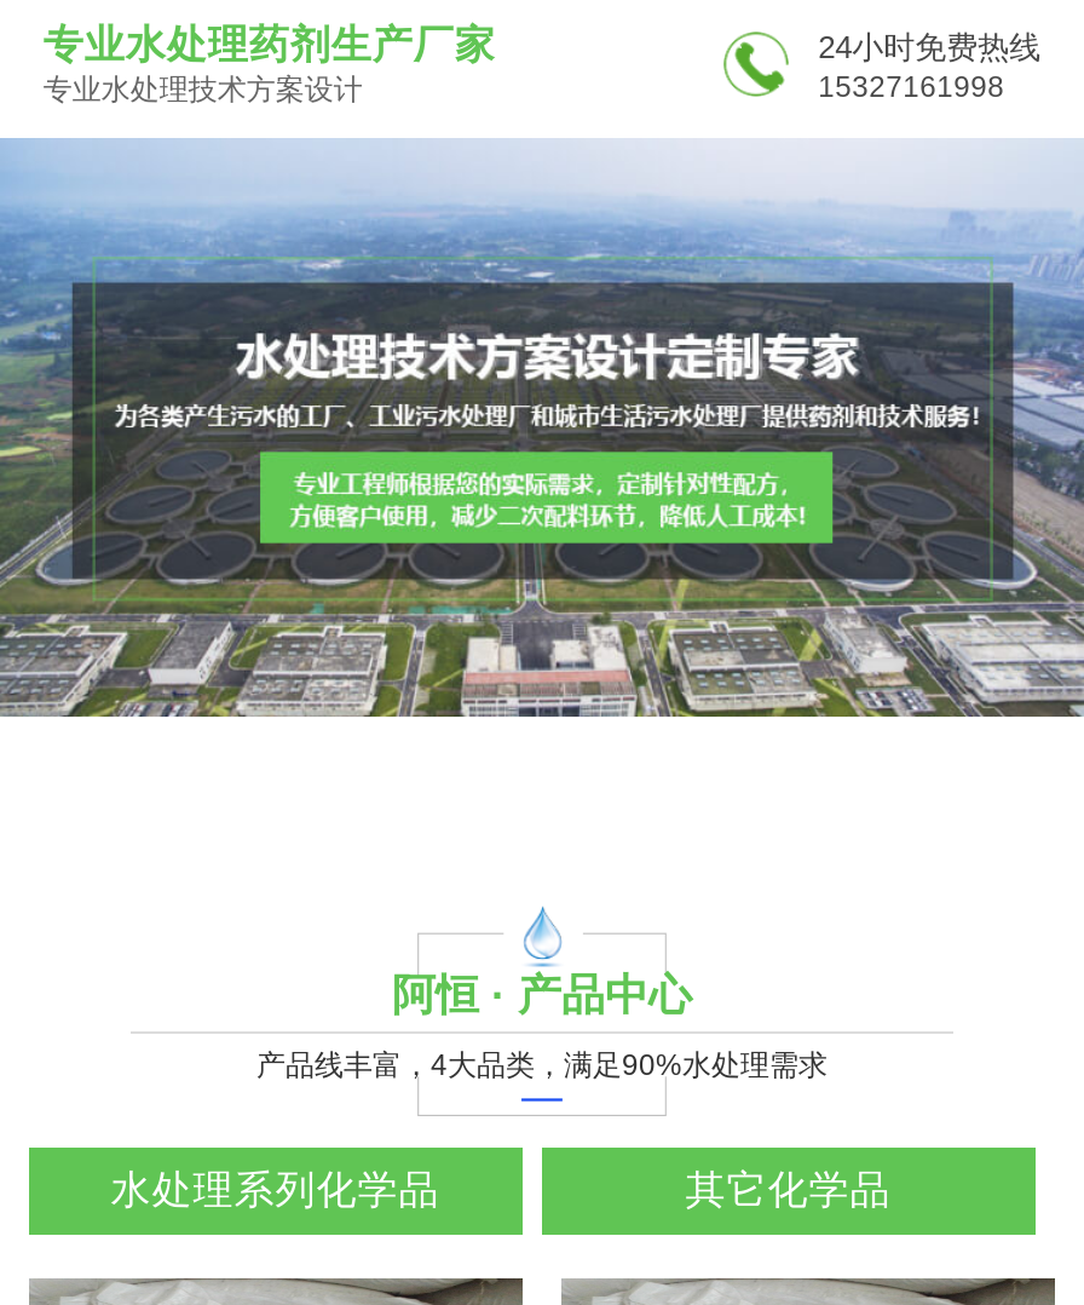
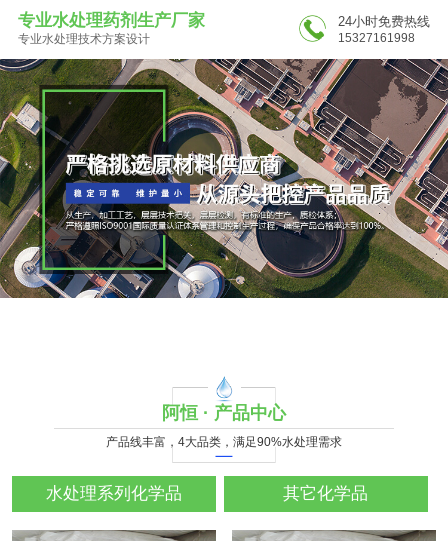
[7,138,1077,719] [image] -> [3,58,445,299] [image]

